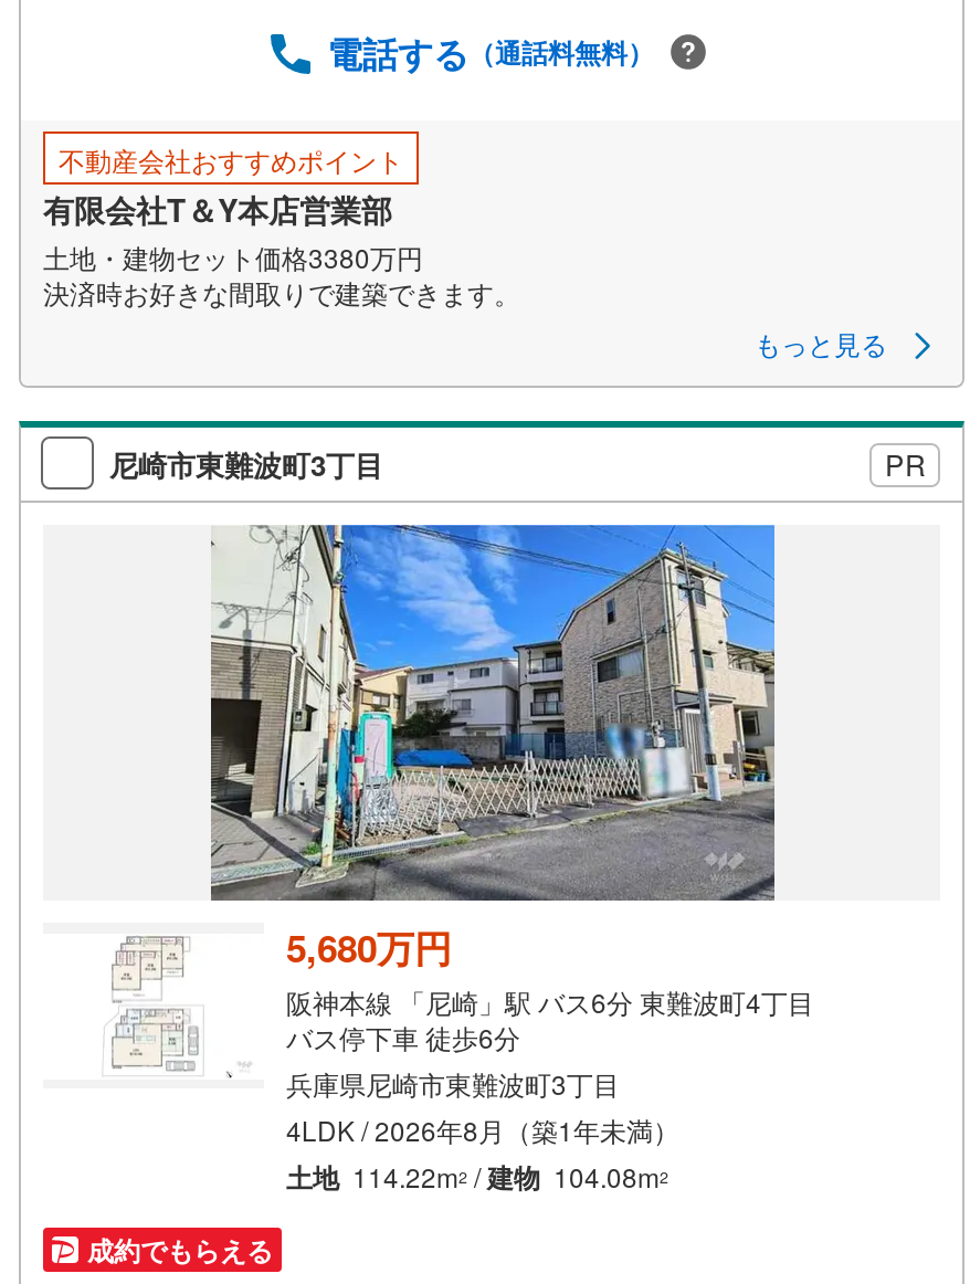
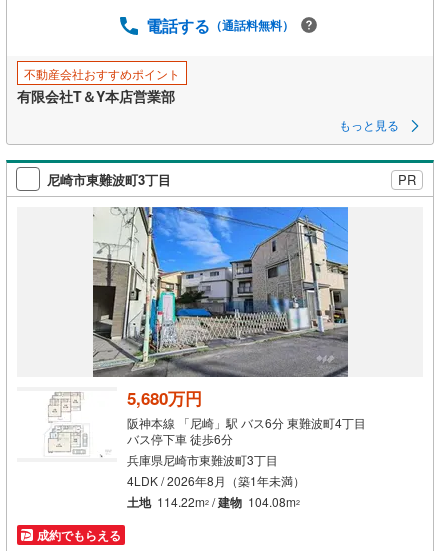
[43,238,520,311] 土地・建物セット価格3380万円 | 決済時お好きな間取りで建築できます。 -> none

